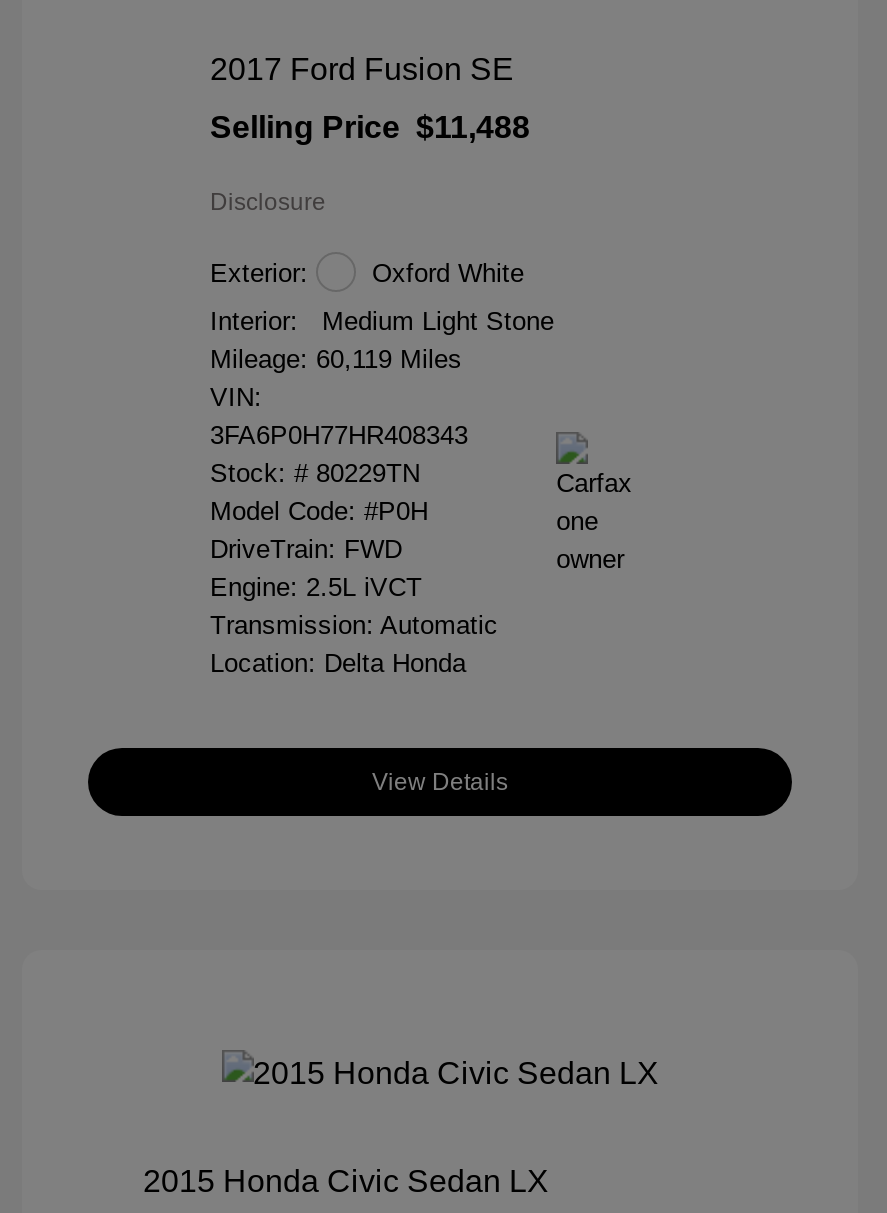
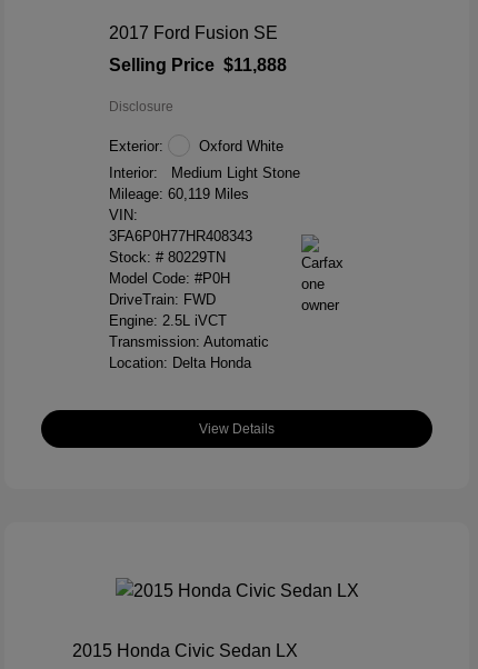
[210,111,530,145] Selling Price $11,488 -> [109,56,287,74] Selling Price $11,888

